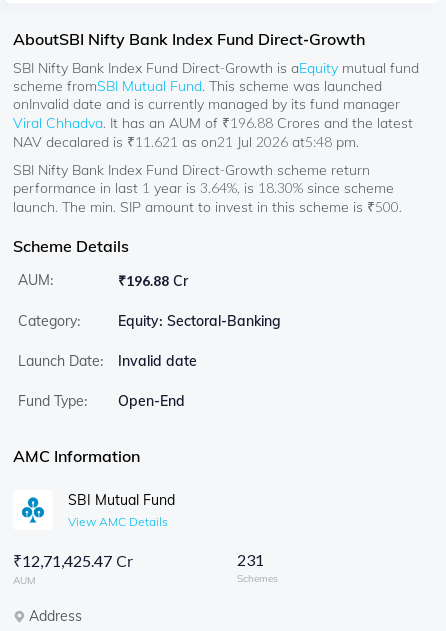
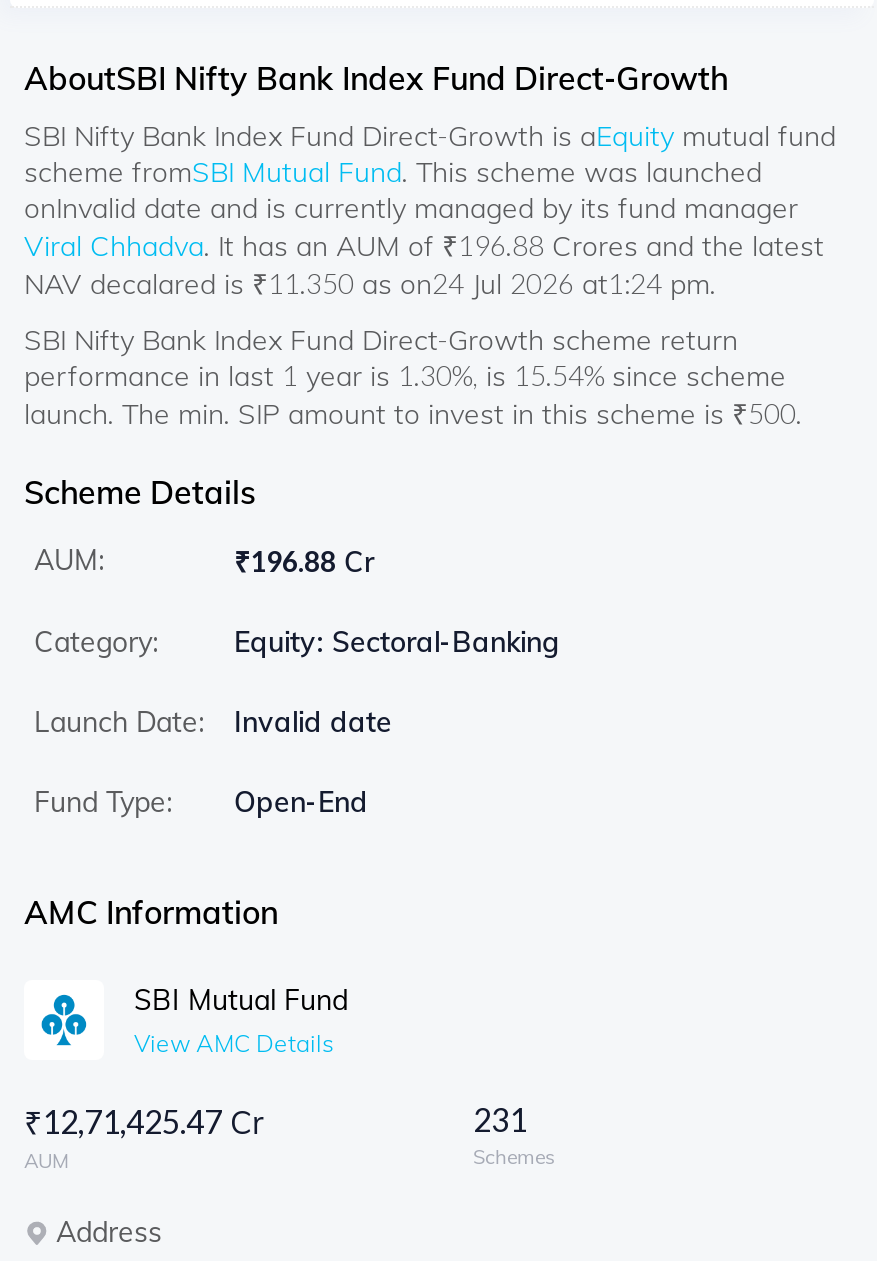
[13,133,359,151] NAV decalared is ₹11.621 as on21 Jul 2026 at5:48 pm. -> [24,266,716,302] NAV decalared is ₹11.350 as on24 Jul 2026 at1:24 pm.
[13,179,394,197] performance in last 1 year is 3.64%, is 18.30% since scheme -> [24,358,786,394] performance in last 1 year is 1.30%, is 15.54% since scheme

